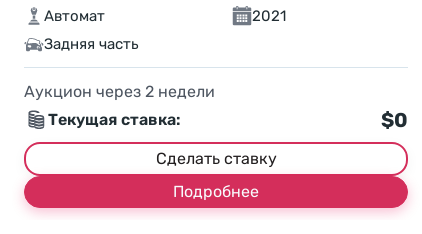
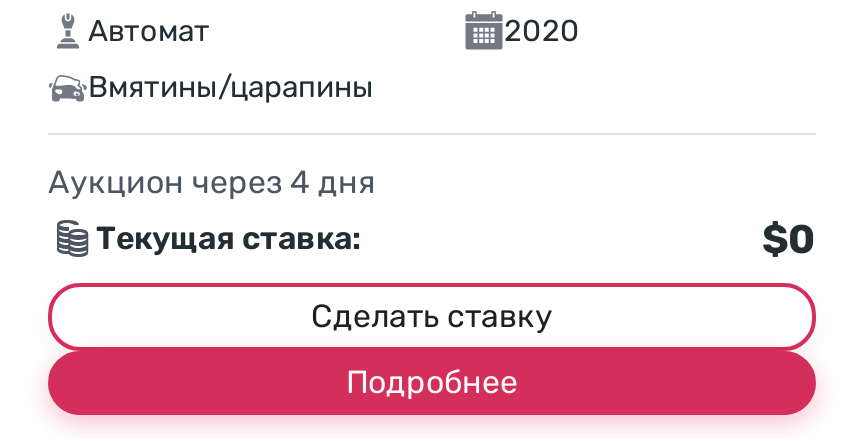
[252,7,286,25] 2021 -> [504,13,580,49] 2020
[44,35,139,53] Задняя часть -> [88,69,374,105] Вмятины/царапины
[24,82,215,101] Аукцион через 2 недели -> [48,163,376,201] Аукцион через 4 дня

